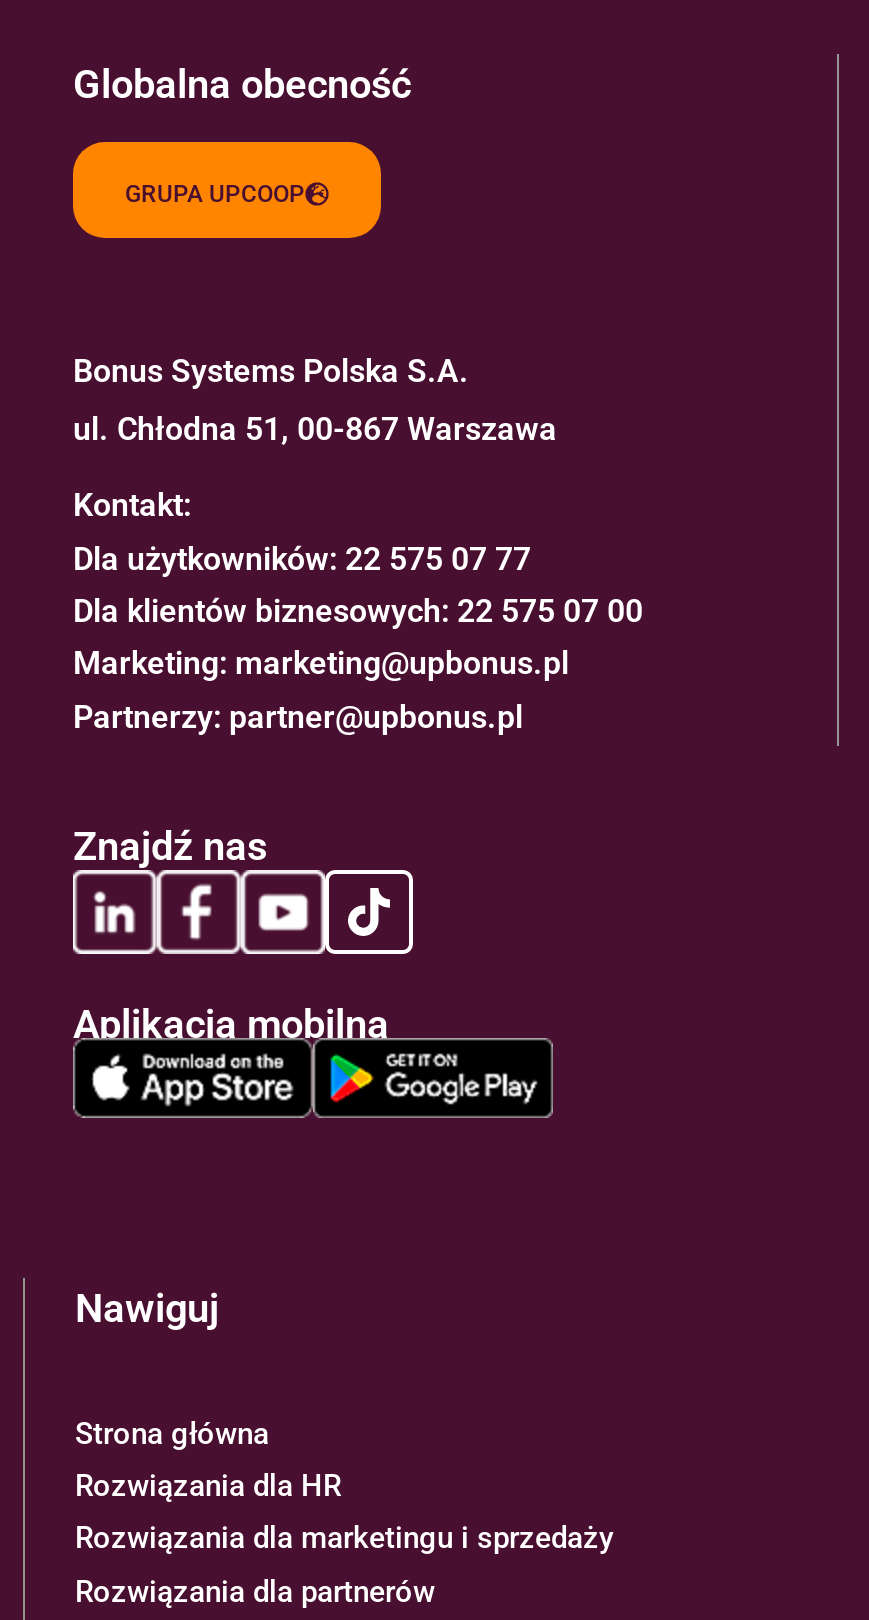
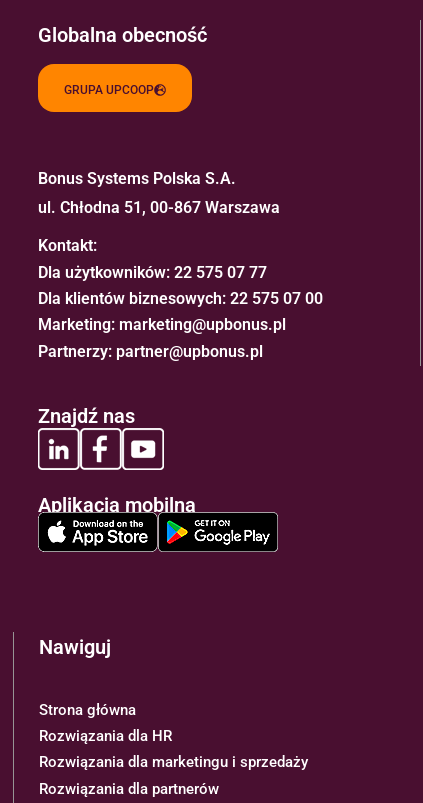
[323,868,415,956] [image] -> none

